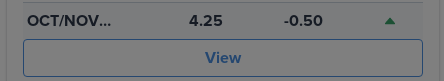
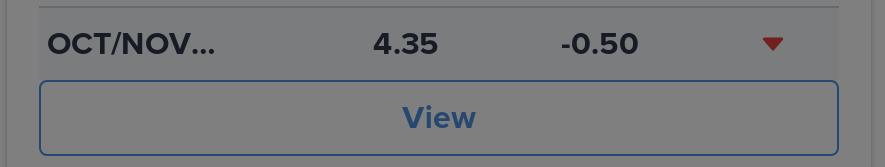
[189,9,223,32] 4.25 -> [373,20,439,66] 4.35

